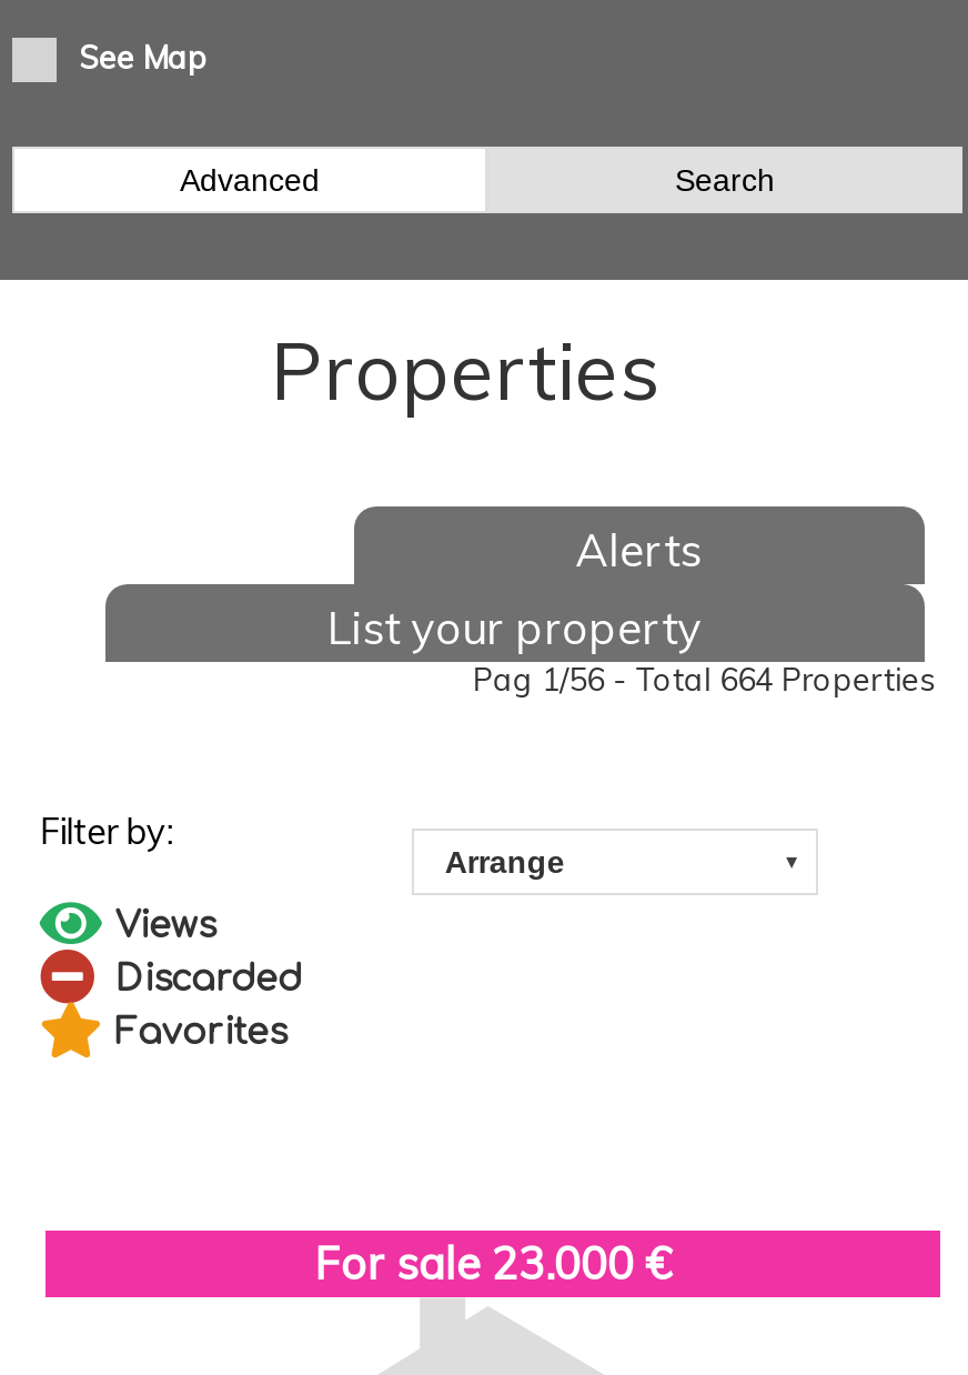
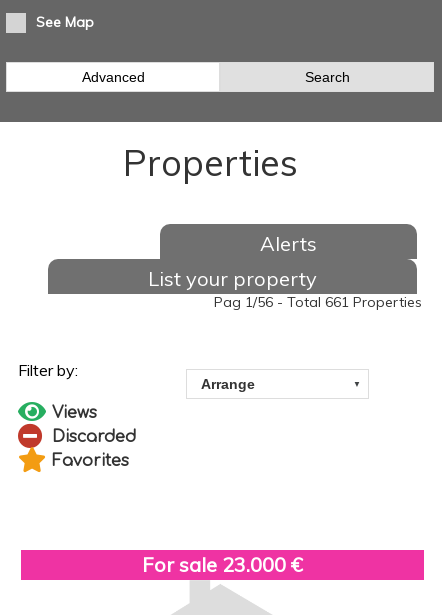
[473,661,935,701] Pag 1/56 - Total 664 Properties -> [214,293,422,311] Pag 1/56 - Total 661 Properties

